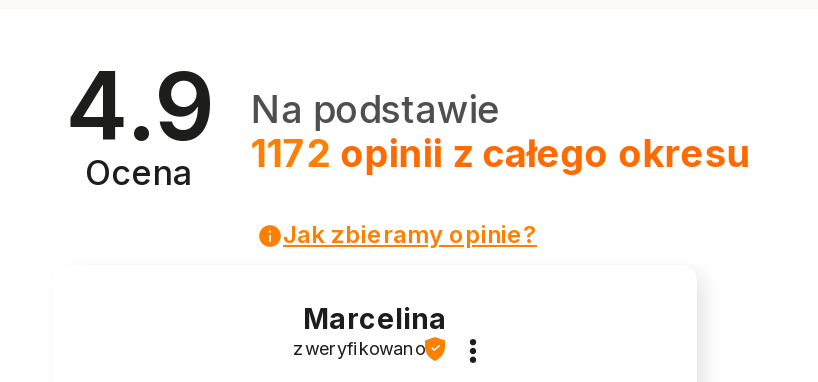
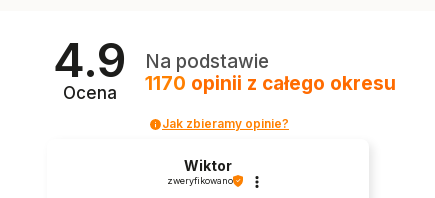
[251,130,751,176] 1172 opinii z całego okresu -> [145,72,396,95] 1170 opinii z całego okresu
[303,301,447,335] Marcelina -> [184,157,232,174] Wiktor

